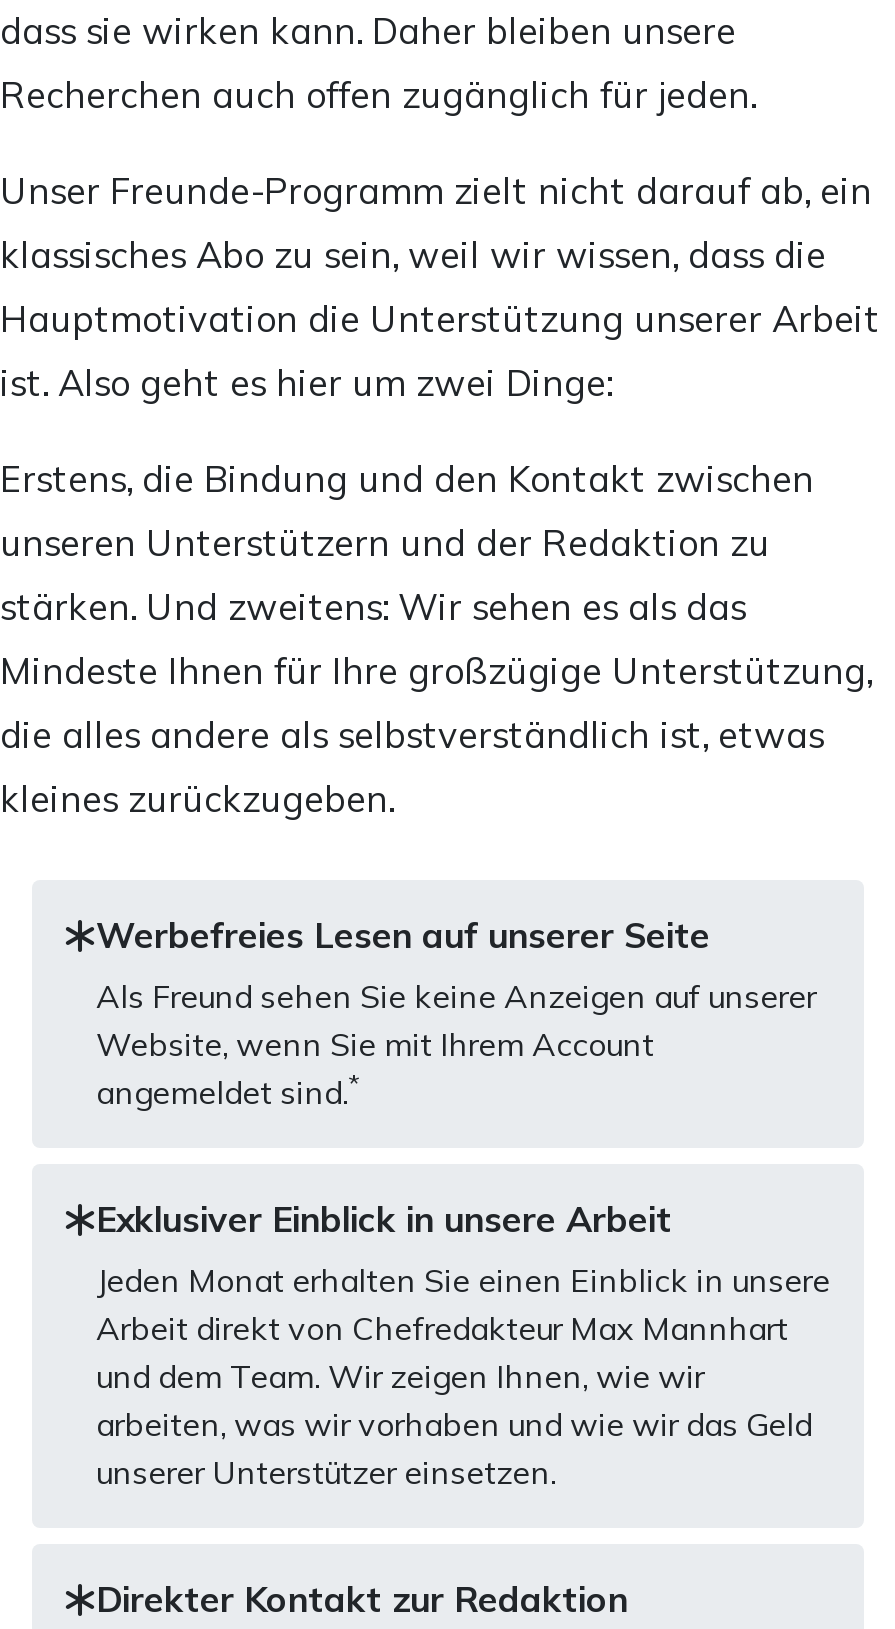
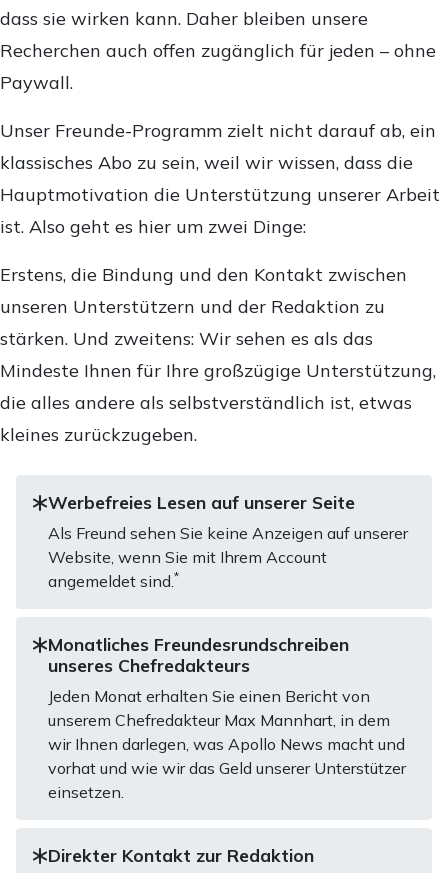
[0,72,756,118] Recherchen auch offen zugänglich für jeden. -> [0,39,436,94] Recherchen auch offen zugänglich für jeden – ohne | Paywall.
[96,1196,672,1240] Exklusiver Einblick in unsere Arbeit -> [48,633,349,676] Monatliches Freundesrundschreiben | unseres Chefredakteurs
[96,1260,830,1492] Jeden Monat erhalten Sie einen Einblick in unsere | Arbeit direkt von Chefredakteur Max Mannhart | und dem Team. Wir zeigen Ihnen, wie wir | arbeiten, was wir vorhaben und wie wir das Geld | unserer Unterstützer einsetzen. -> [48,686,406,802] Jeden Monat erhalten Sie einen Bericht von | unserem Chefredakteur Max Mannhart, in dem | wir Ihnen darlegen, was Apollo News macht und | vorhat und wie wir das Geld unserer Unterstützer | einsetzen.

